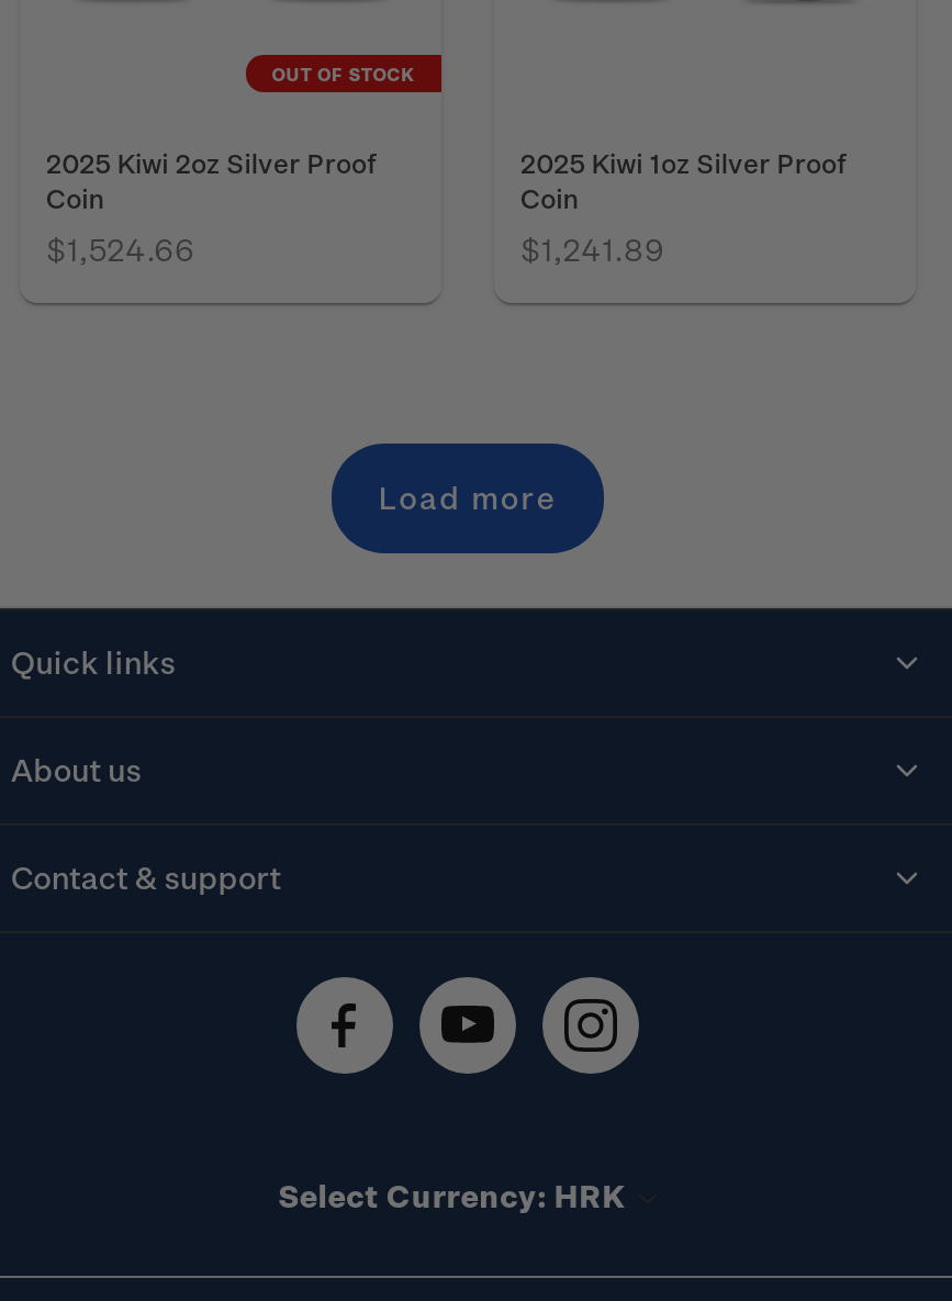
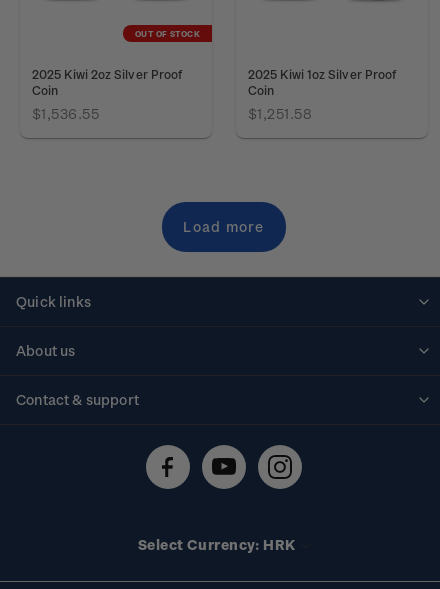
[46,231,195,268] $1,524.66 -> [32,105,99,122] $1,536.55
[520,231,665,268] $1,241.89 -> [248,105,312,122] $1,251.58

